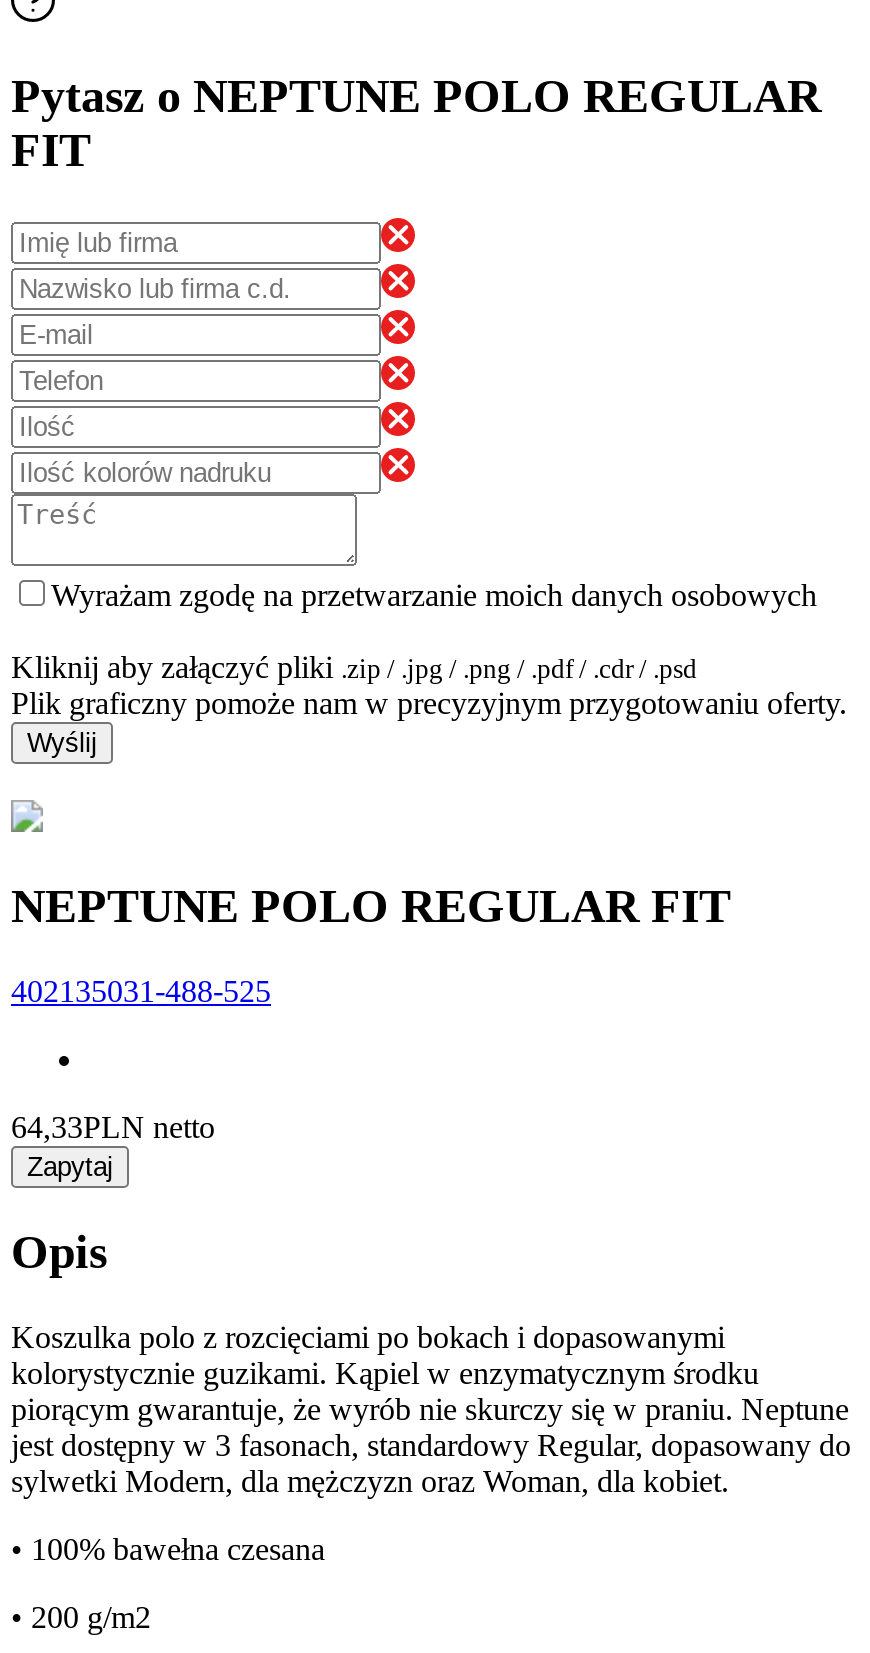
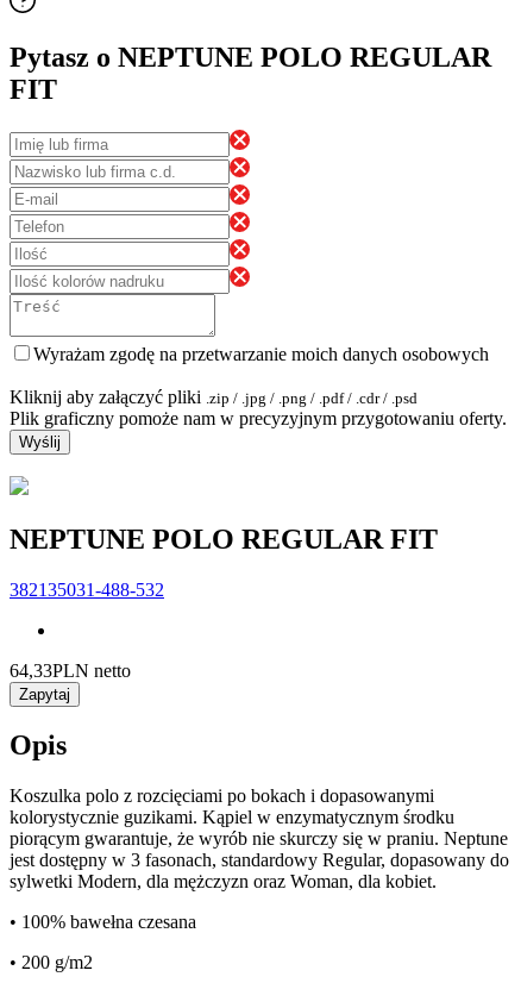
[11,973,271,1007] 402135031-488-525 -> [10,579,164,599] 382135031-488-532

